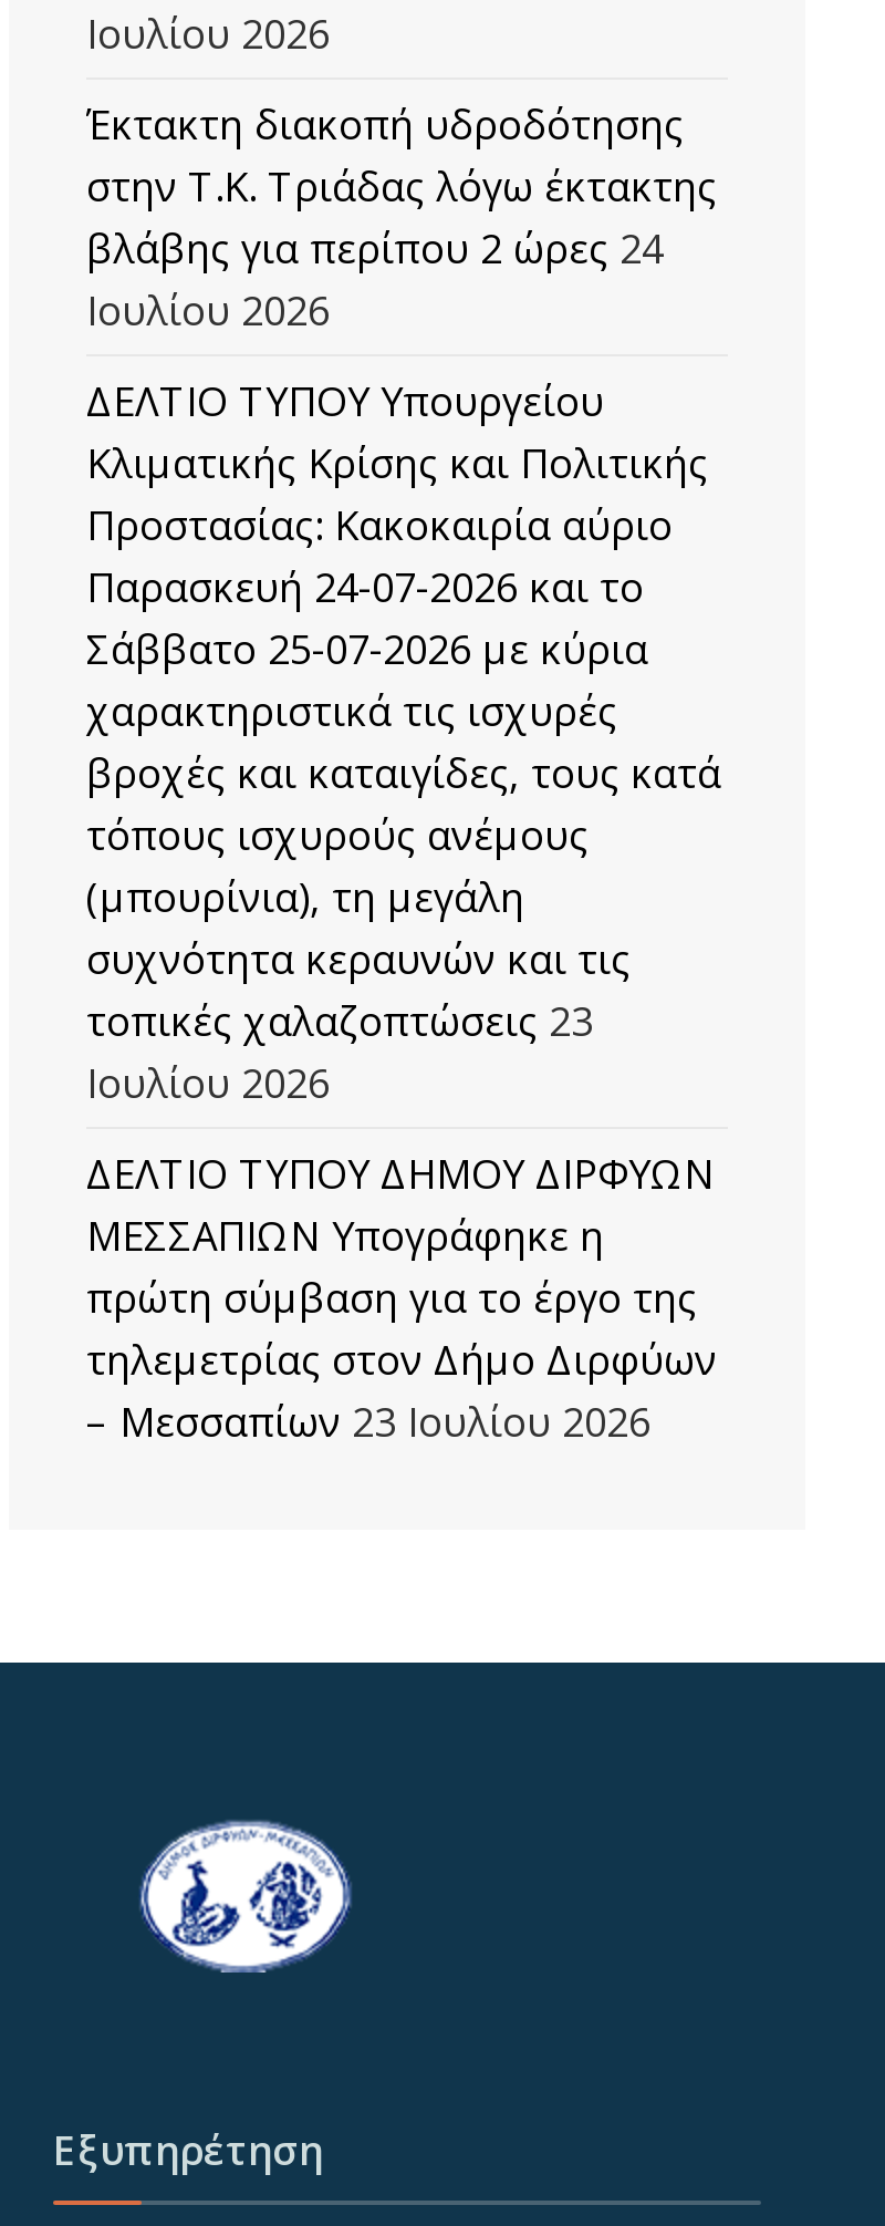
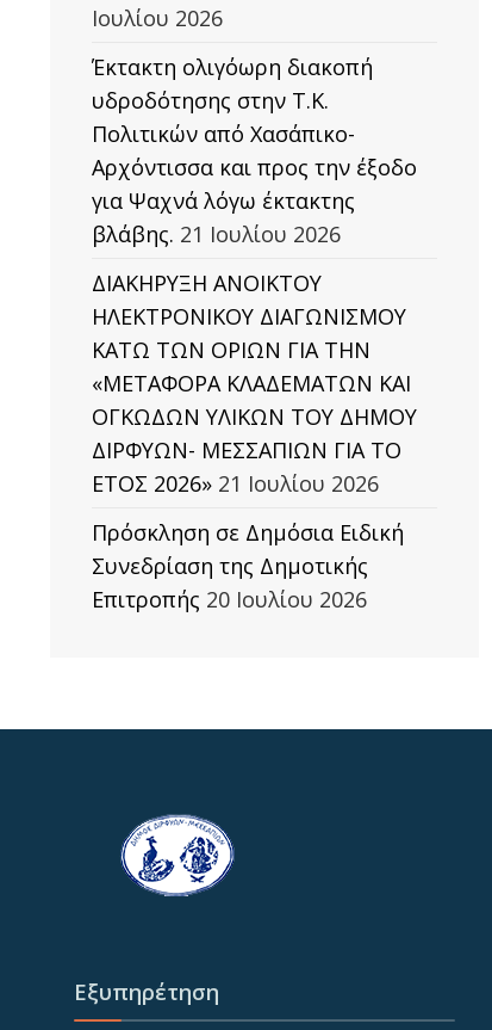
[86,97,717,337] Έκτακτη διακοπή υδροδότησης | στην Τ.Κ. Τριάδας λόγω έκτακτης | βλάβης για περίπου 2 ώρες 24 | Ιουλίου 2026 -> [92,53,417,248] Έκτακτη ολιγόωρη διακοπή | υδροδότησης στην Τ.Κ. | Πολιτικών από Χασάπικο- | Αρχόντισσα και προς την έξοδο | για Ψαχνά λόγω έκτακτης | βλάβης. 21 Ιουλίου 2026
[86,374,721,1109] ΔΕΛΤΙΟ ΤΥΠΟΥ Υπουργείου | Κλιματικής Κρίσης και Πολιτικής | Προστασίας: Κακοκαιρία αύριο | Παρασκευή 24-07-2026 και το | Σάββατο 25-07-2026 με κύρια | χαρακτηριστικά τις ισχυρές | βροχές και καταιγίδες, τους κατά | τόπους ισχυρούς ανέμους | (μπουρίνια), τη μεγάλη | συχνότητα κεραυνών και τις | τοπικές χαλαζοπτώσεις 23 | Ιουλίου 2026 -> [92,269,417,498] ΔΙΑΚΗΡΥΞΗ ΑΝΟΙΚΤΟΥ | ΗΛΕΚΤΡΟΝΙΚΟΥ ΔΙΑΓΩΝΙΣΜΟΥ | ΚΑΤΩ ΤΩΝ ΟΡΙΩΝ ΓΙΑ ΤΗΝ | «ΜΕΤΑΦΟΡΑ ΚΛΑΔΕΜΑΤΩΝ ΚΑΙ | ΟΓΚΩΔΩΝ ΥΛΙΚΩΝ ΤΟΥ ΔΗΜΟΥ | ΔΙΡΦΥΩΝ- ΜΕΣΣΑΠΙΩΝ ΓΙΑ ΤΟ | ΕΤΟΣ 2026» 21 Ιουλίου 2026
[86,1147,717,1448] ΔΕΛΤΙΟ ΤΥΠΟΥ ΔΗΜΟΥ ΔΙΡΦΥΩΝ | ΜΕΣΣΑΠΙΩΝ Υπογράφηκε η | πρώτη σύμβαση για το έργο της | τηλεμετρίας στον Δήμο Διρφύων | – Μεσσαπίων 23 Ιουλίου 2026 -> [92,518,404,613] Πρόσκληση σε Δημόσια Ειδική | Συνεδρίαση της Δημοτικής | Επιτροπής 20 Ιουλίου 2026

